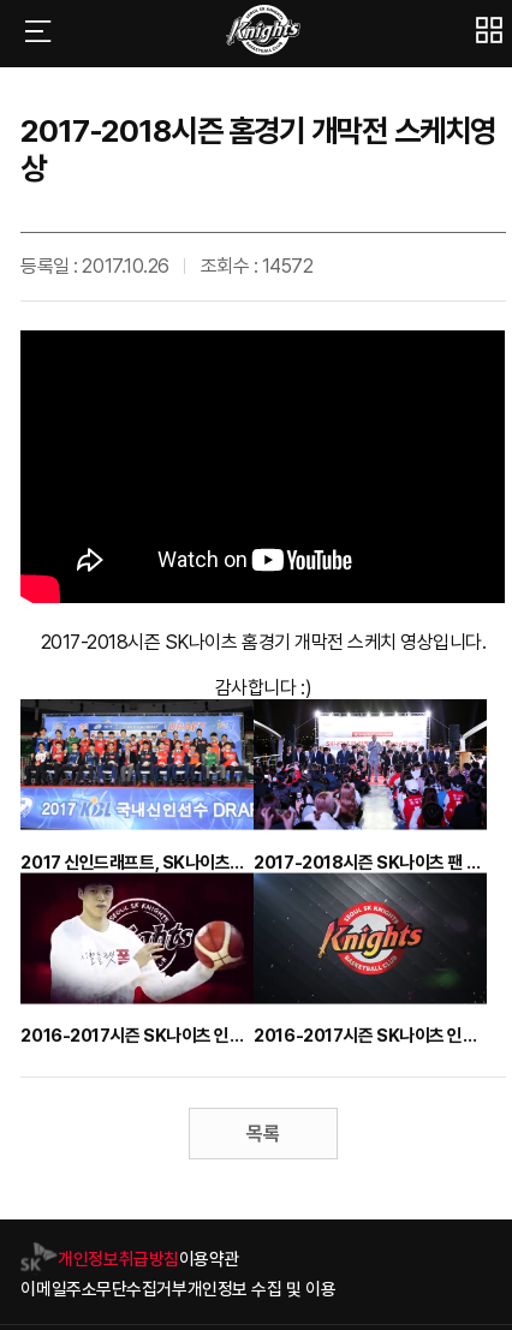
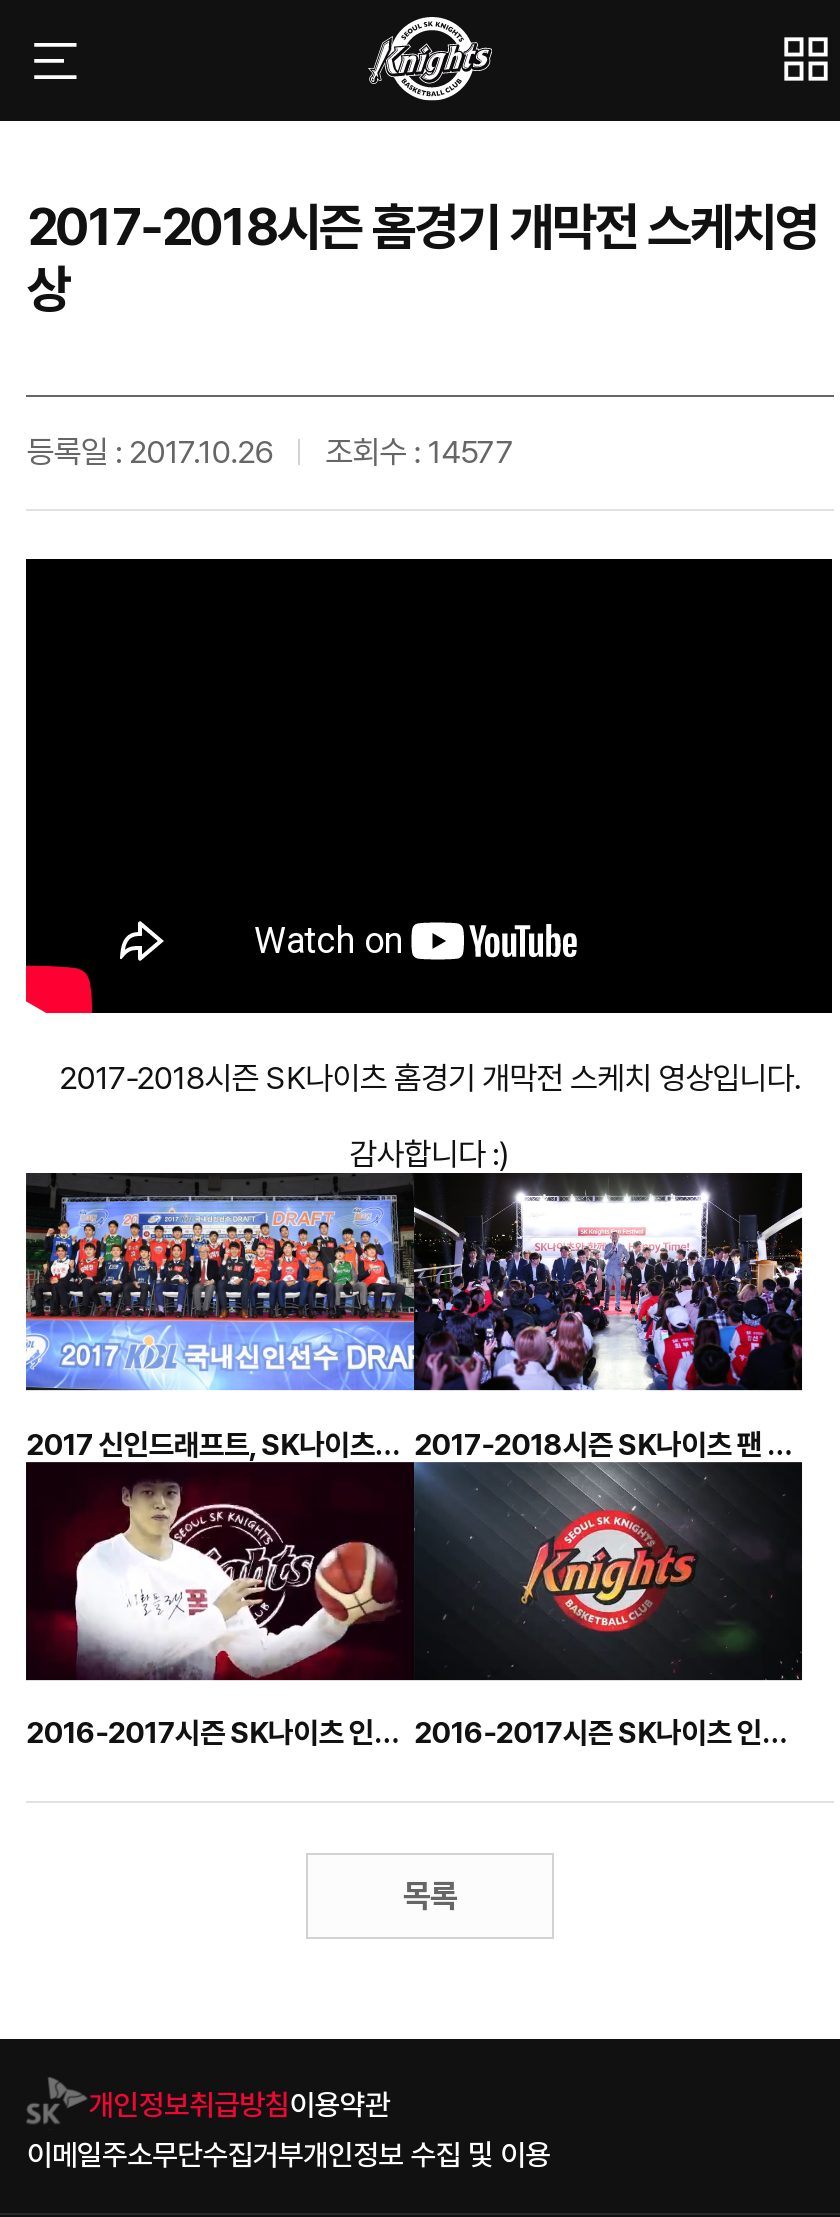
[21,255,313,278] 등록일 : 2017.10.26 조회수 : 14572 -> [27,433,515,471] 등록일 : 2017.10.26 조회수 : 14577

